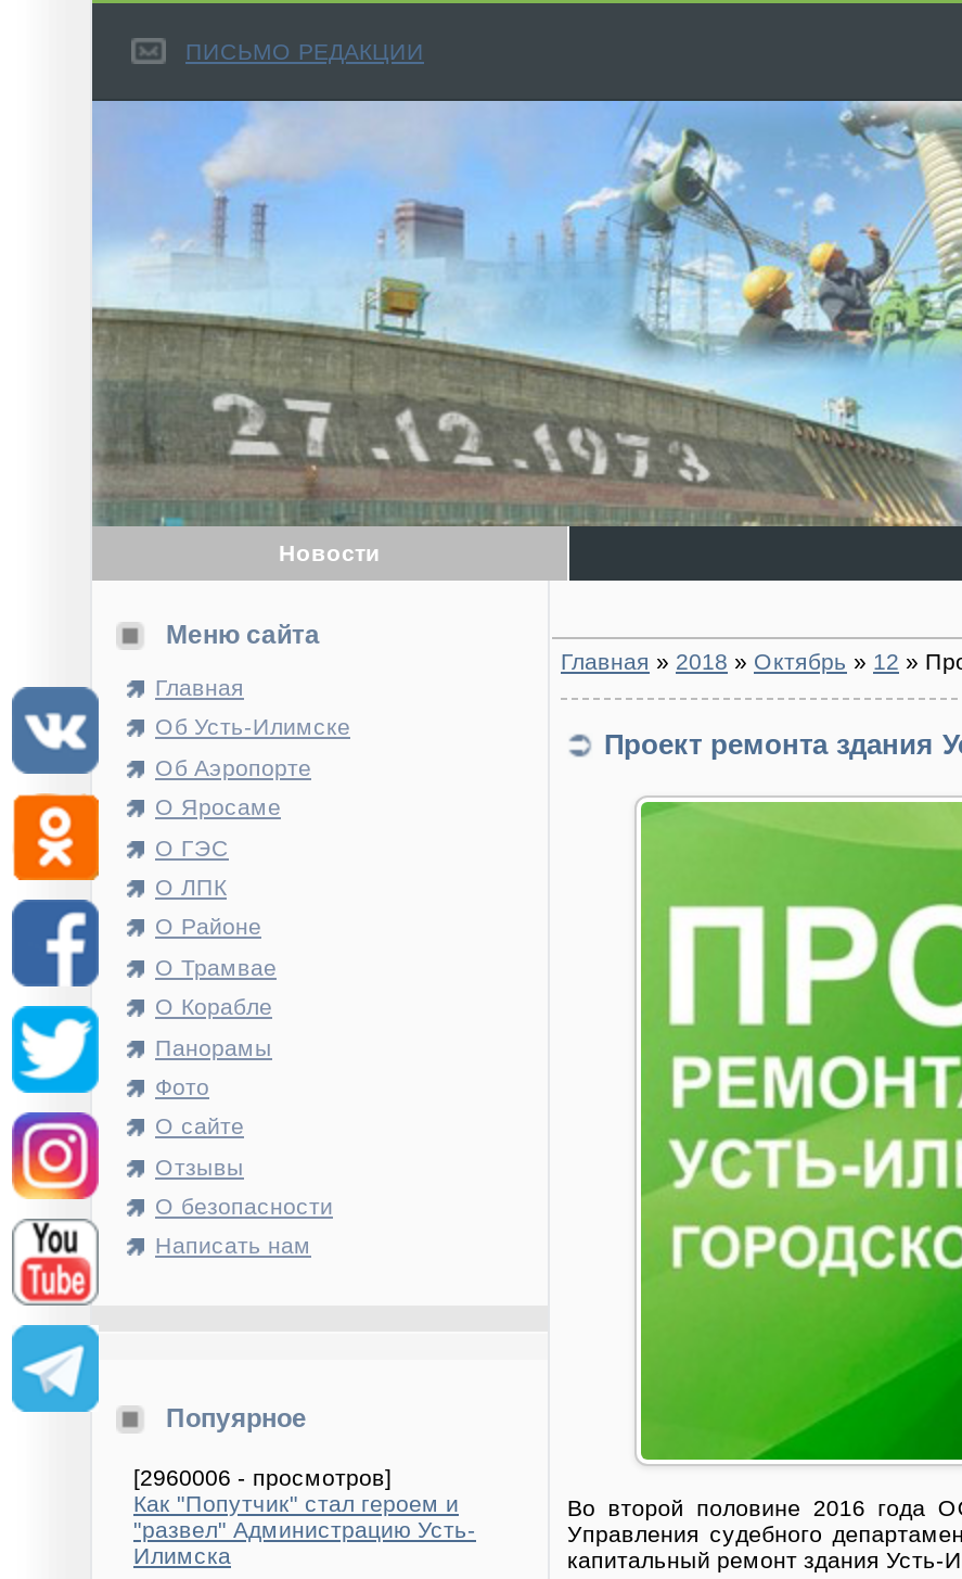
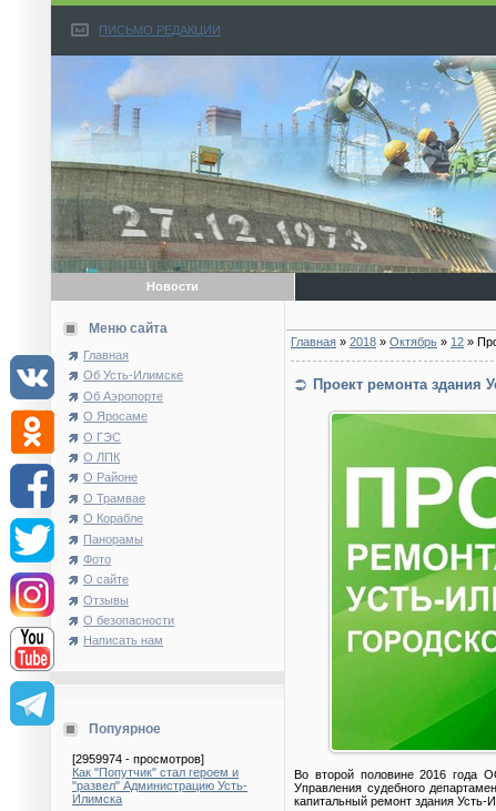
[133,1464,392,1490] [2960006 - просмотров] -> [72,752,204,766] [2959974 - просмотров]

